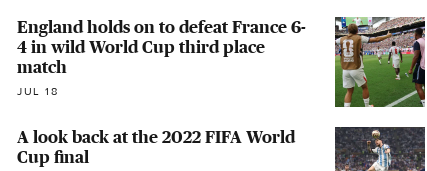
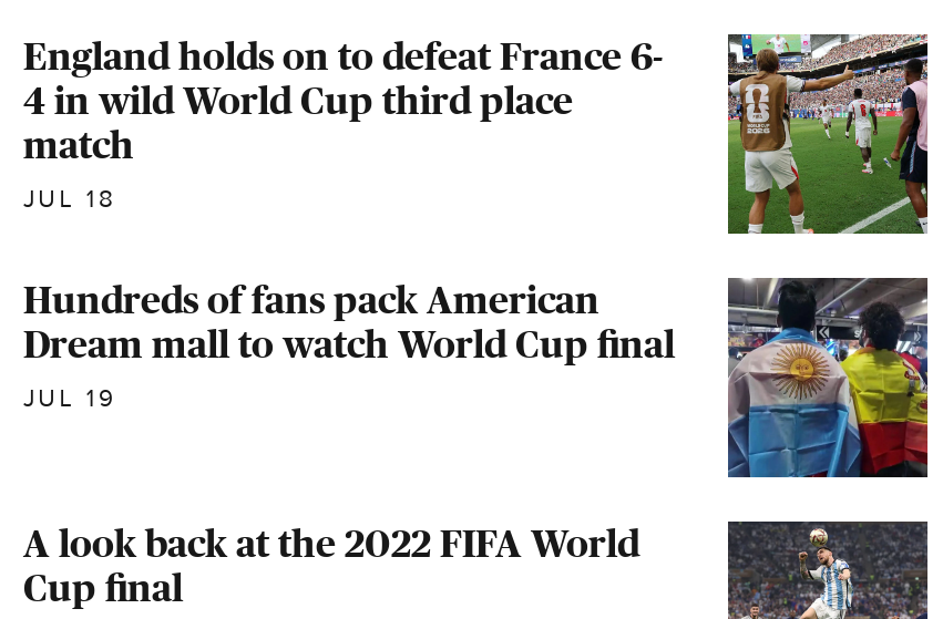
none -> [23,278,930,479] [image] | Hundreds of fans pack American | Dream mall to watch World Cup final | JUL 19

